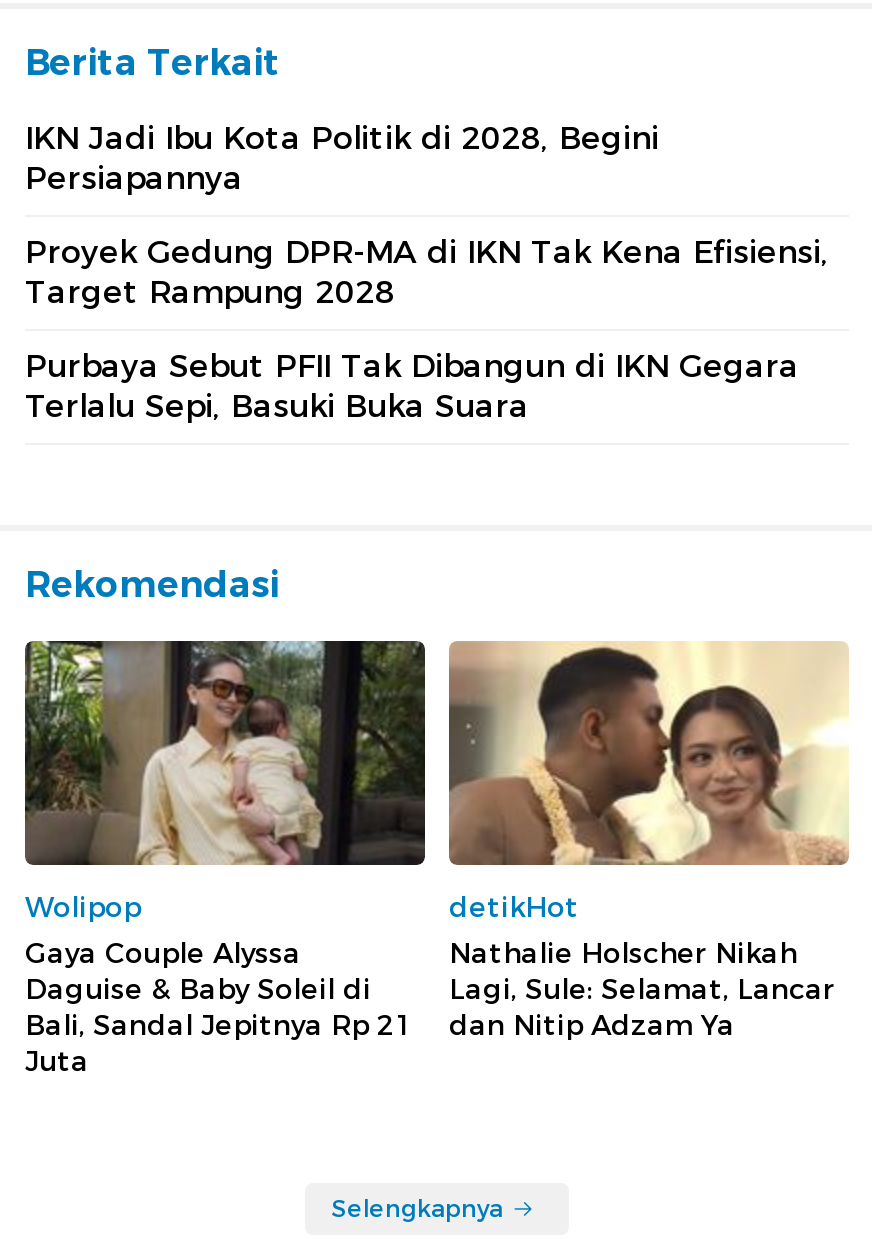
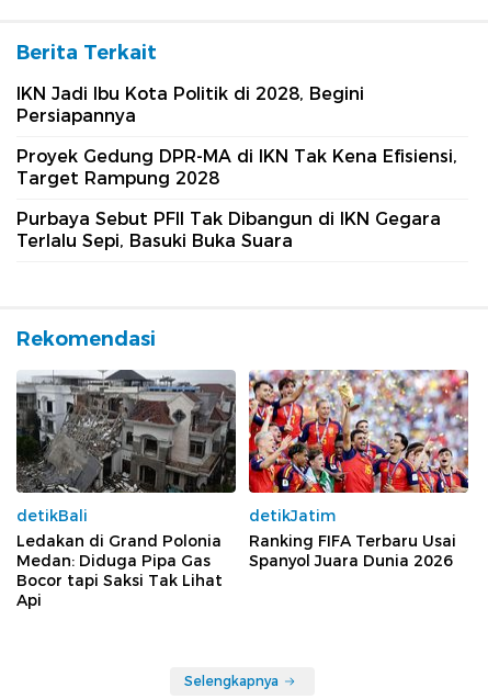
[23,639,427,1079] [image] | Wolipop | Gaya Couple Alyssa | Daguise & Baby Soleil di | Bali, Sandal Jepitnya Rp 21 | Juta -> [16,370,237,610] [image] | detikBali | Ledakan di Grand Polonia | Medan: Diduga Pipa Gas | Bocor tapi Saksi Tak Lihat | Api
[447,639,849,1043] [image] | detikHot | Nathalie Holscher Nikah | Lagi, Sule: Selamat, Lancar | dan Nitip Adzam Ya -> [248,369,469,571] [image] | detikJatim | Ranking FIFA Terbaru Usai | Spanyol Juara Dunia 2026

